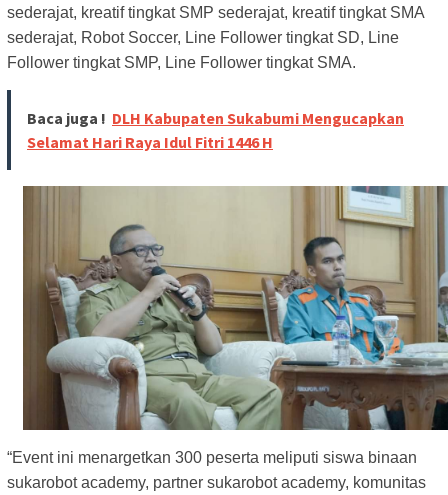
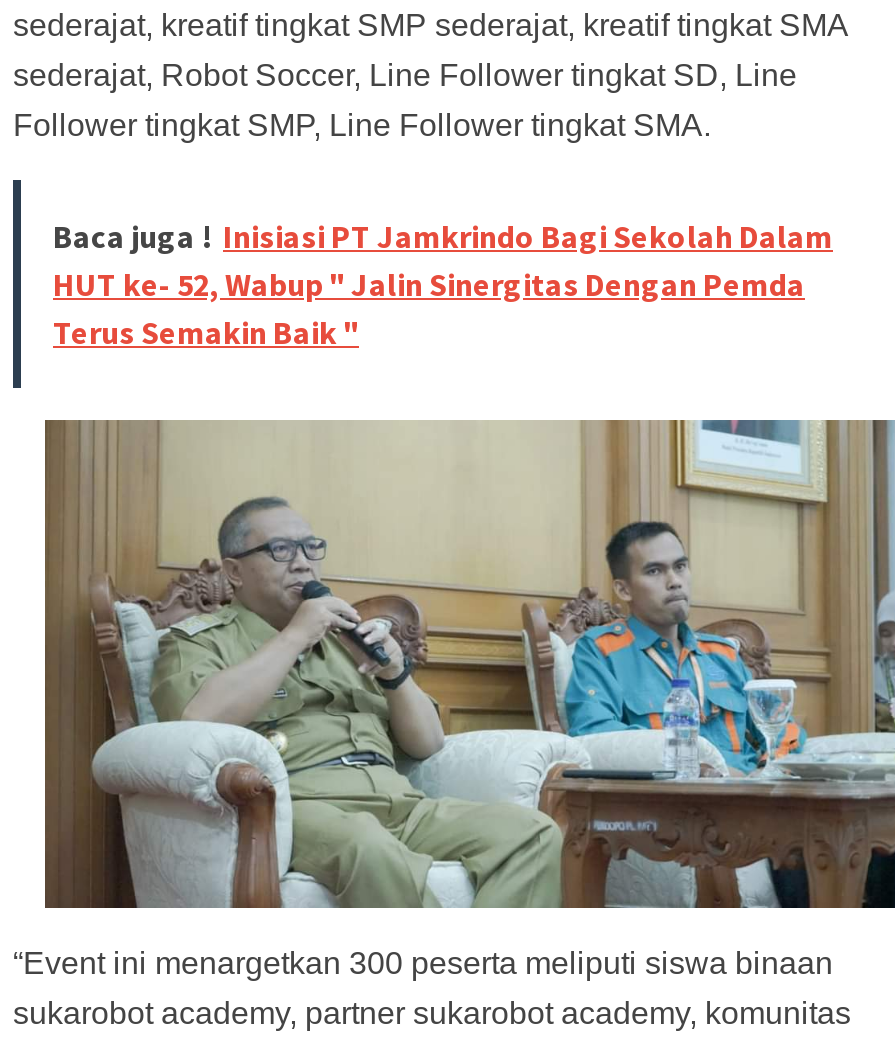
[27,108,404,152] Baca juga ! DLH Kabupaten Sukabumi Mengucapkan | Selamat Hari Raya Idul Fitri 1446 H -> [53,217,833,353] Baca juga ! Inisiasi PT Jamkrindo Bagi Sekolah Dalam | HUT ke- 52, Wabup " Jalin Sinergitas Dengan Pemda | Terus Semakin Baik "

